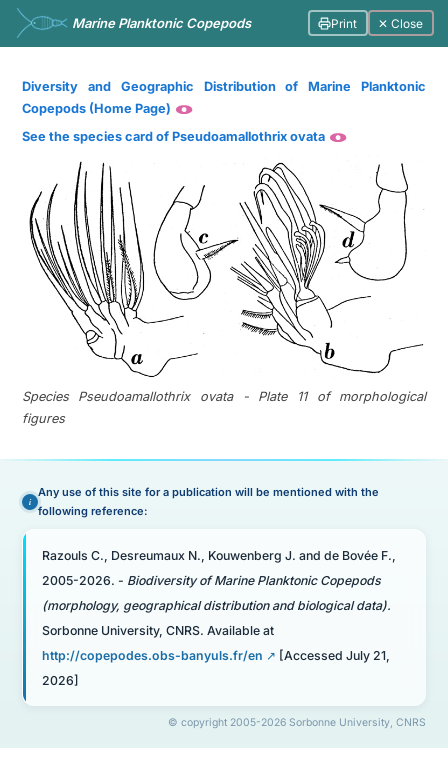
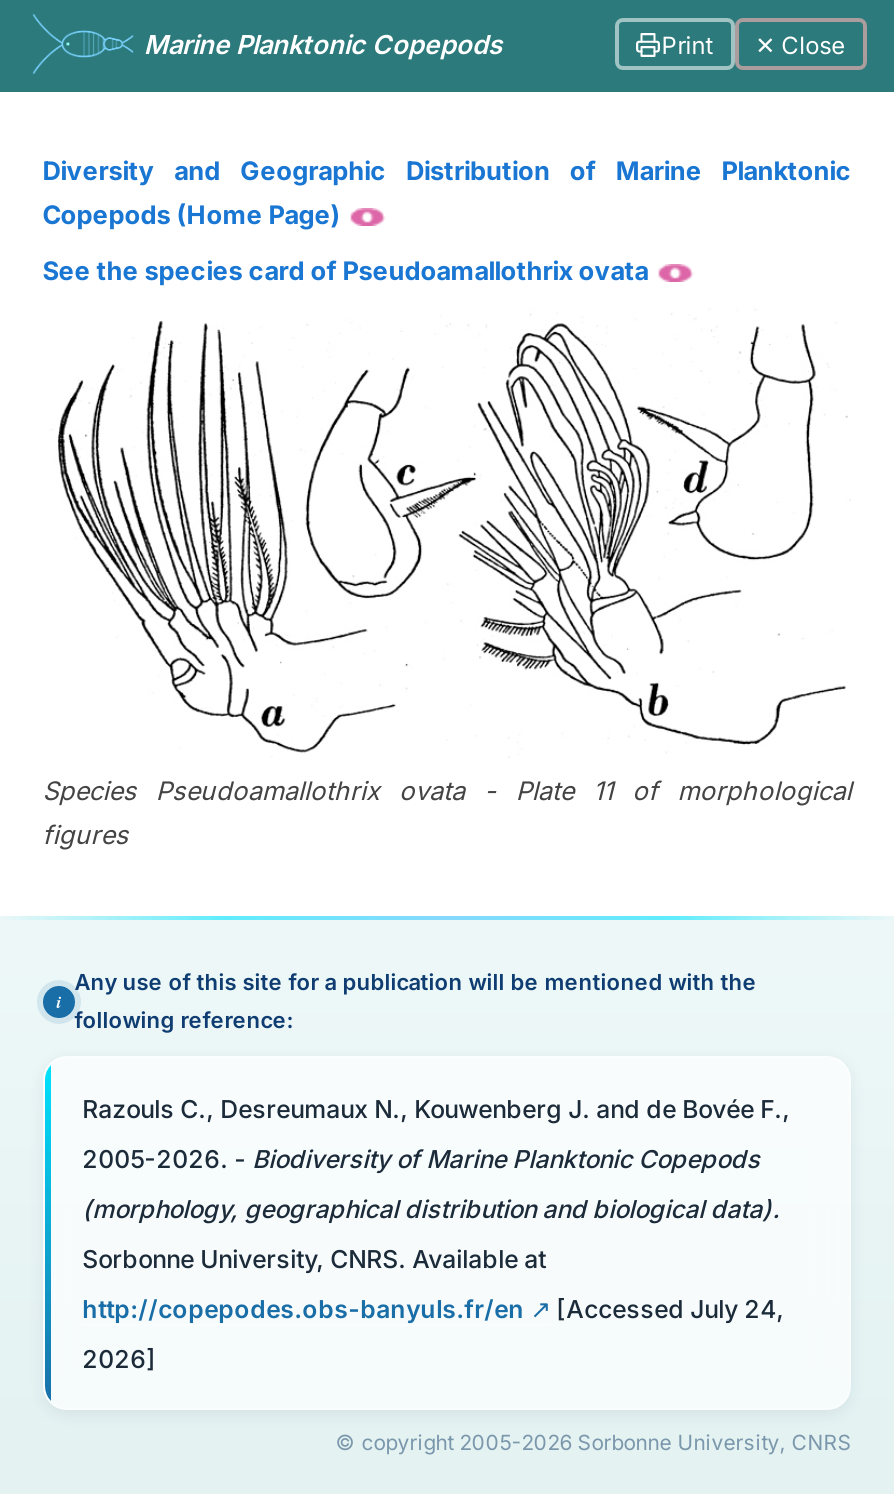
[276,648,390,663] [Accessed July 21, -> [550,1295,784,1325] [Accessed July 24,

